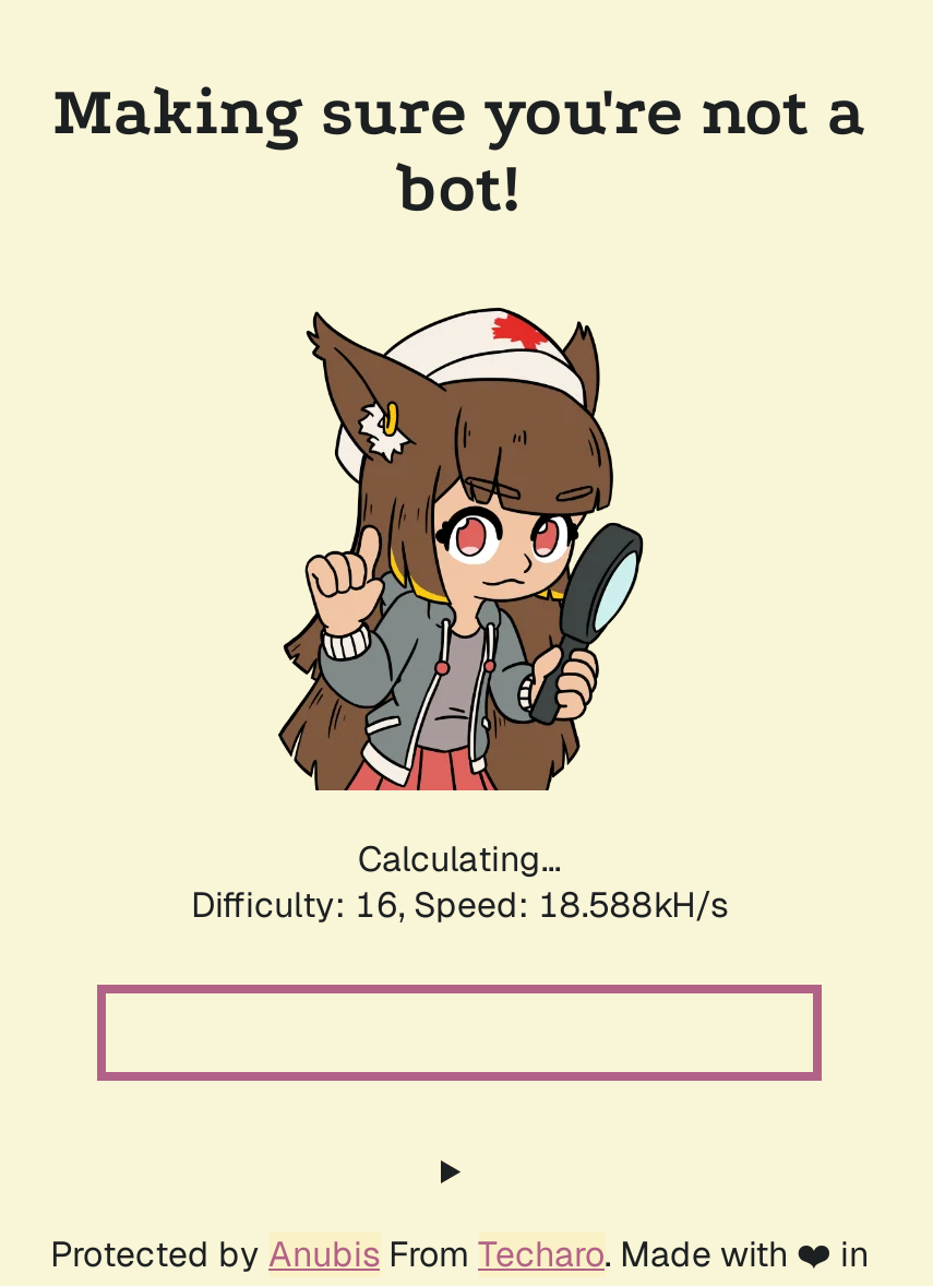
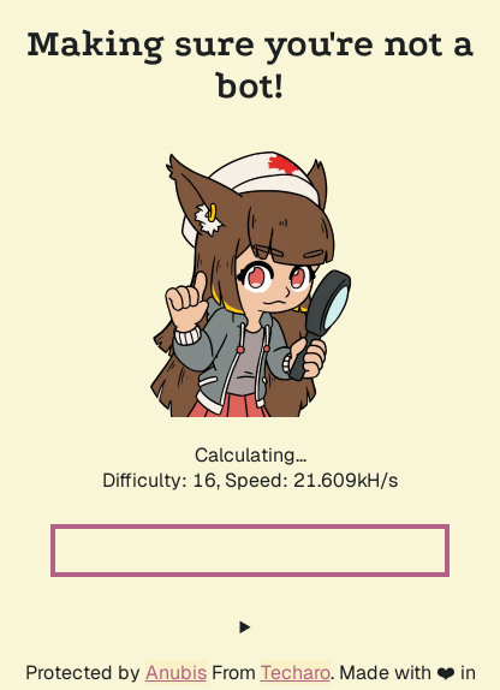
[191,882,728,928] Difficulty: 16, Speed: 18.588kH/s -> [102,468,398,493] Difficulty: 16, Speed: 21.609kH/s

